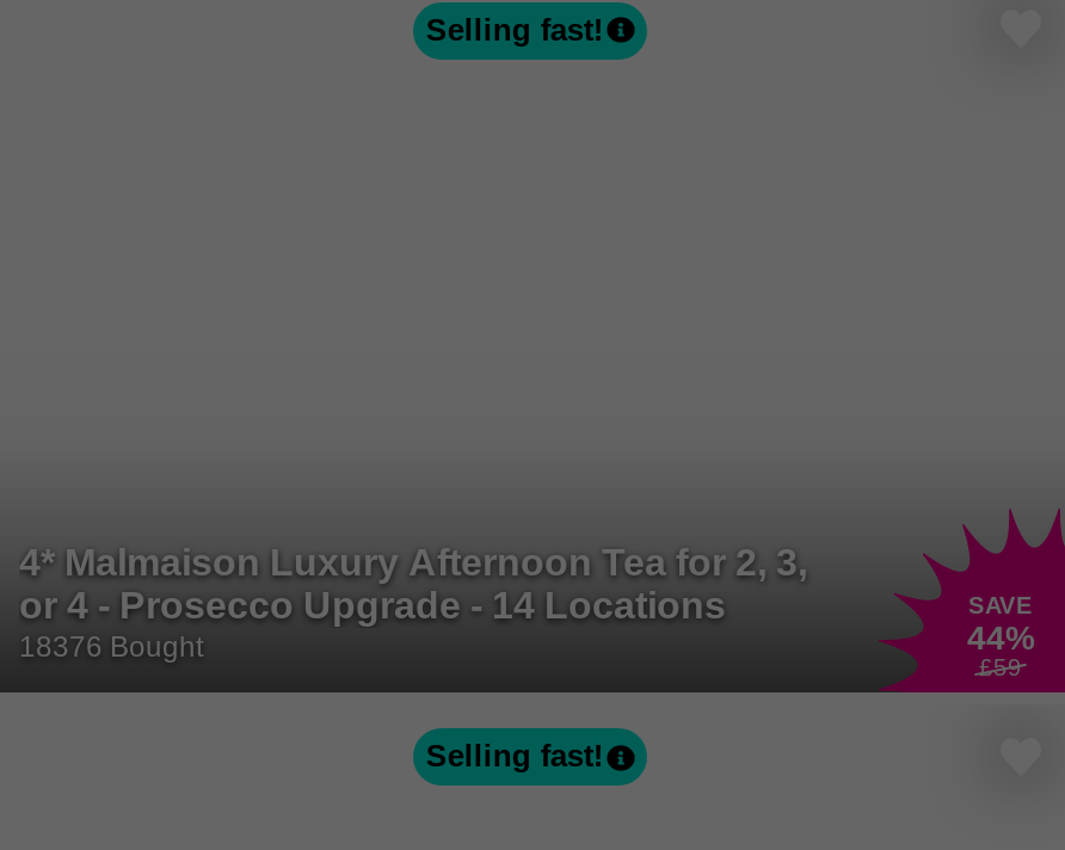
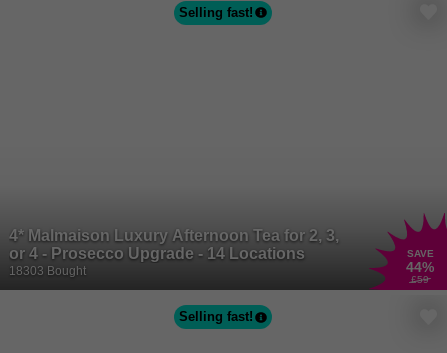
[19,631,203,665] 18376 Bought -> [9,264,86,278] 18303 Bought

